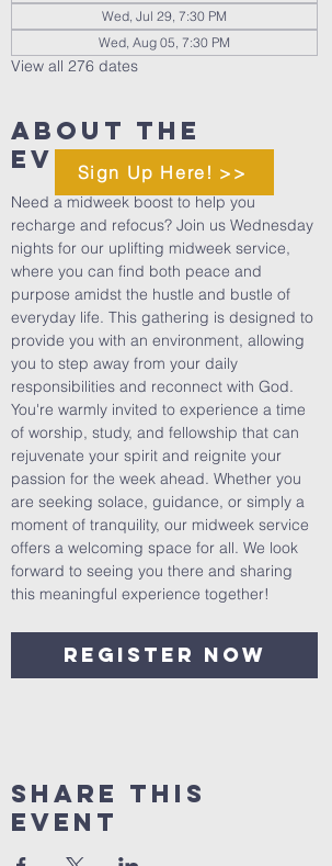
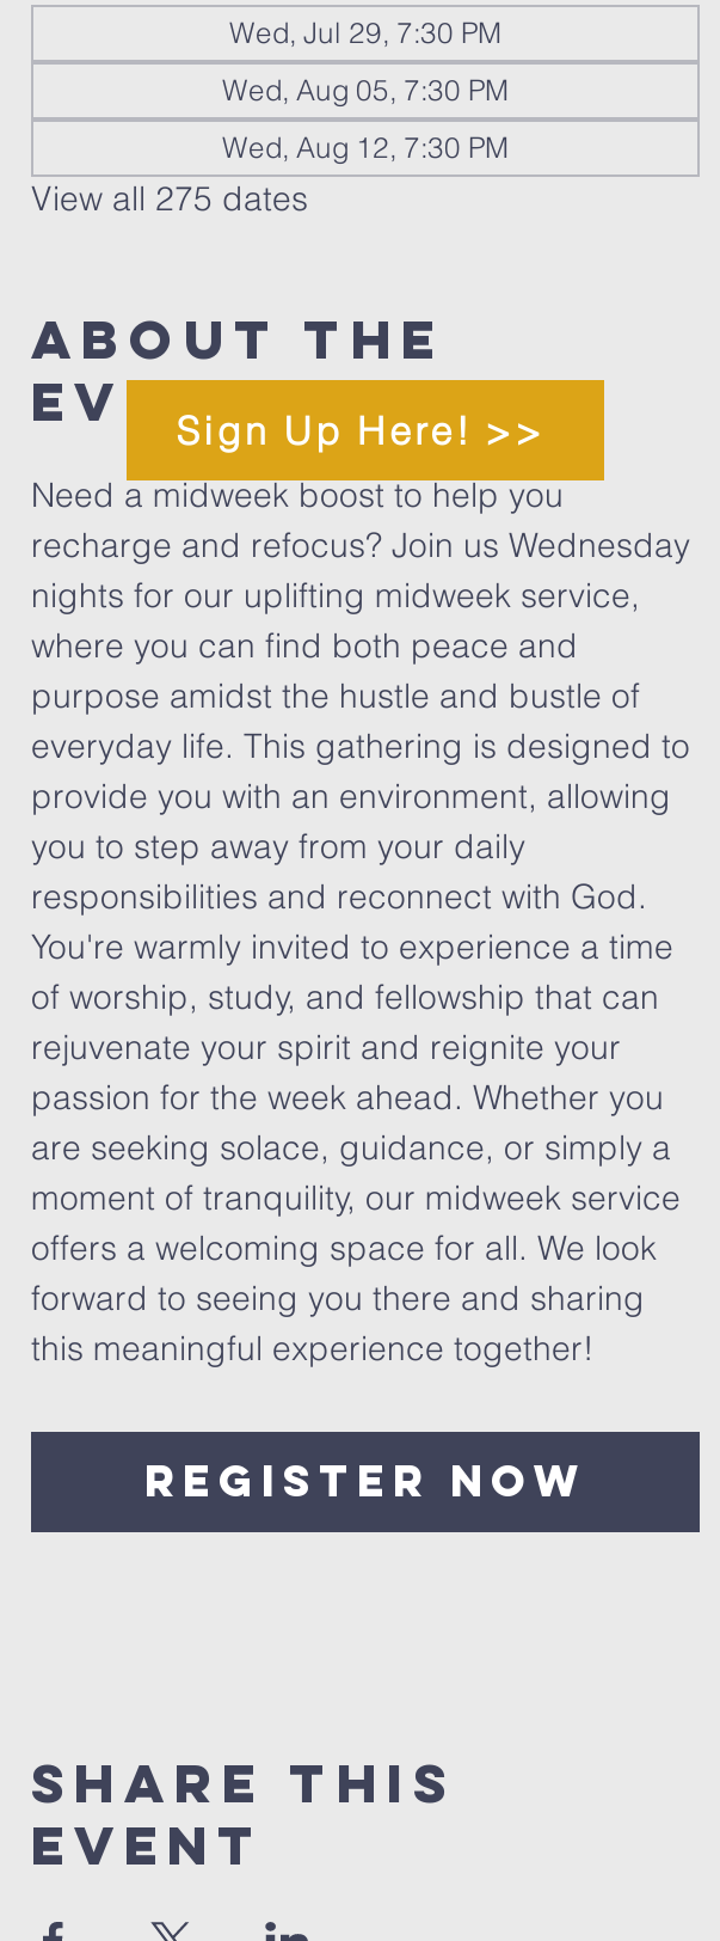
[11,56,138,76] View all 276 dates -> [31,129,509,220] Wed, Aug 12, 7:30 PM | View all 275 dates

